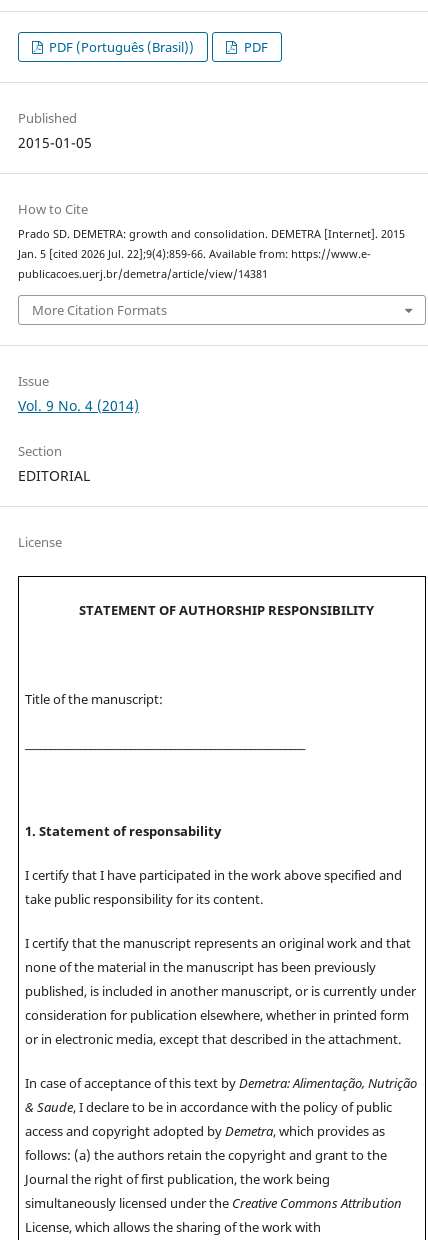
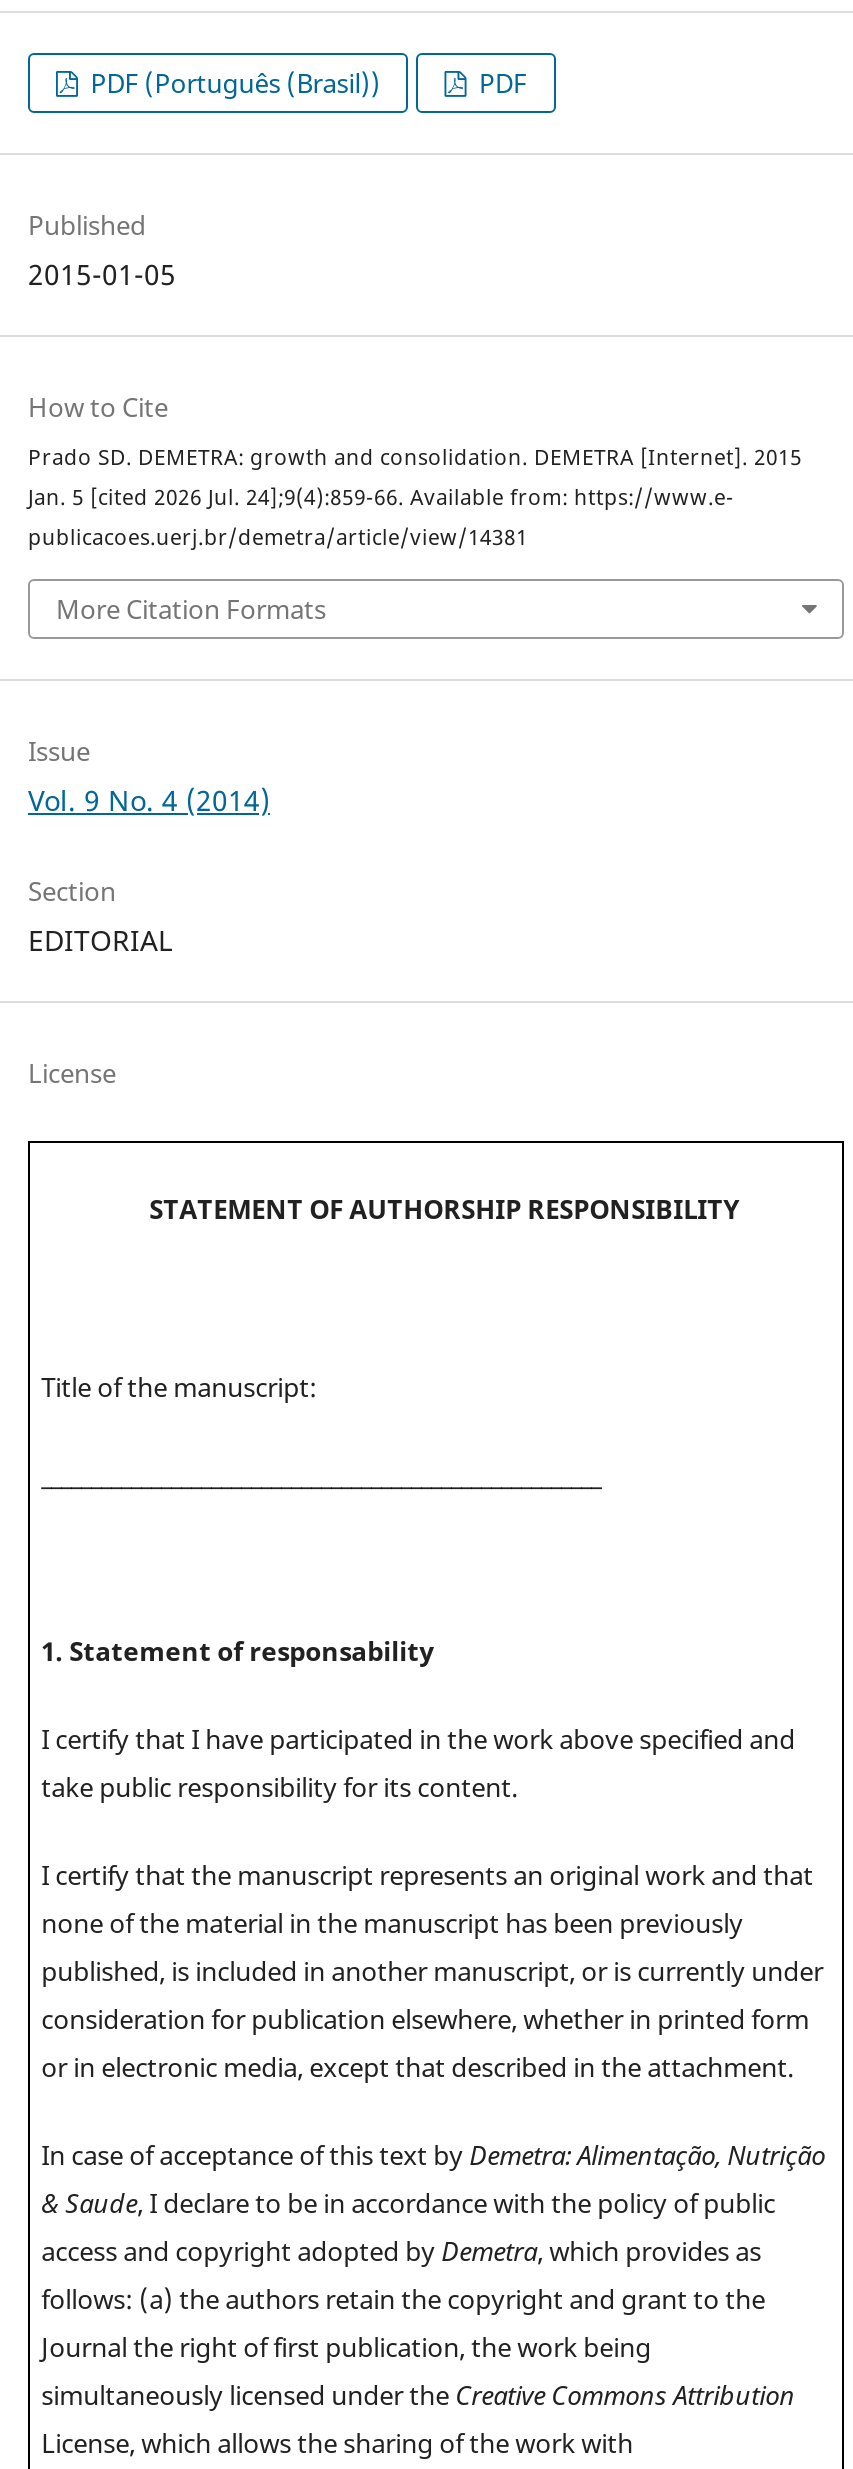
[18,247,371,261] Jan. 5 [cited 2026 Jul. 22];9(4):859-66. Available from: https://www.e- -> [28,483,734,511] Jan. 5 [cited 2026 Jul. 24];9(4):859-66. Available from: https://www.e-

